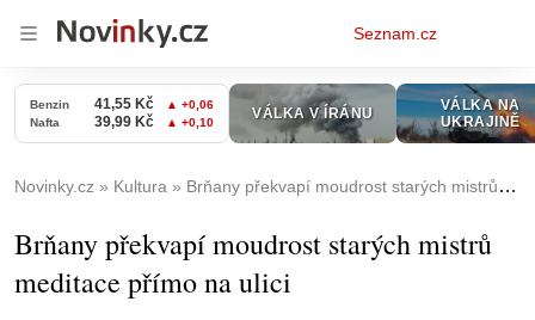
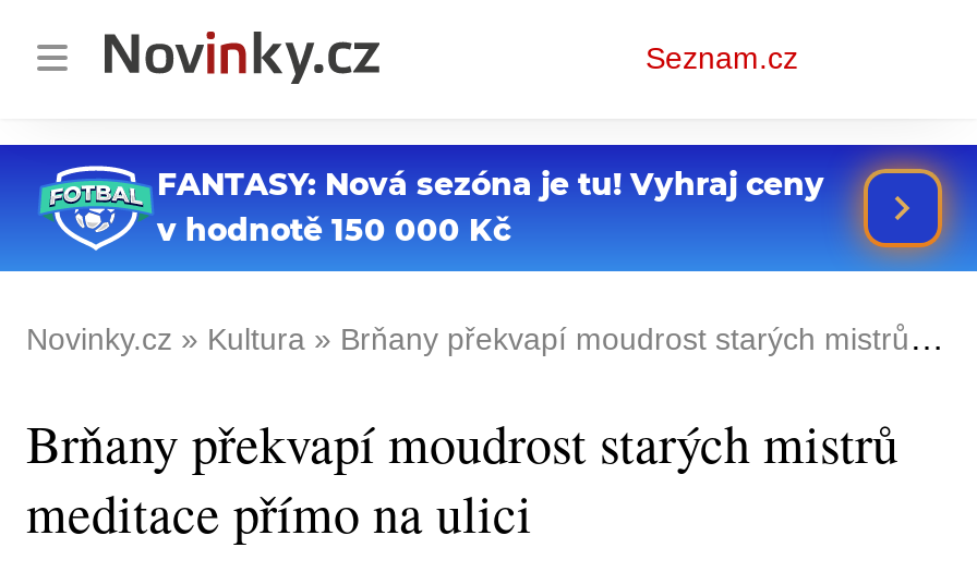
[4,81,531,149] [image] -> [7,143,970,273] [image]

